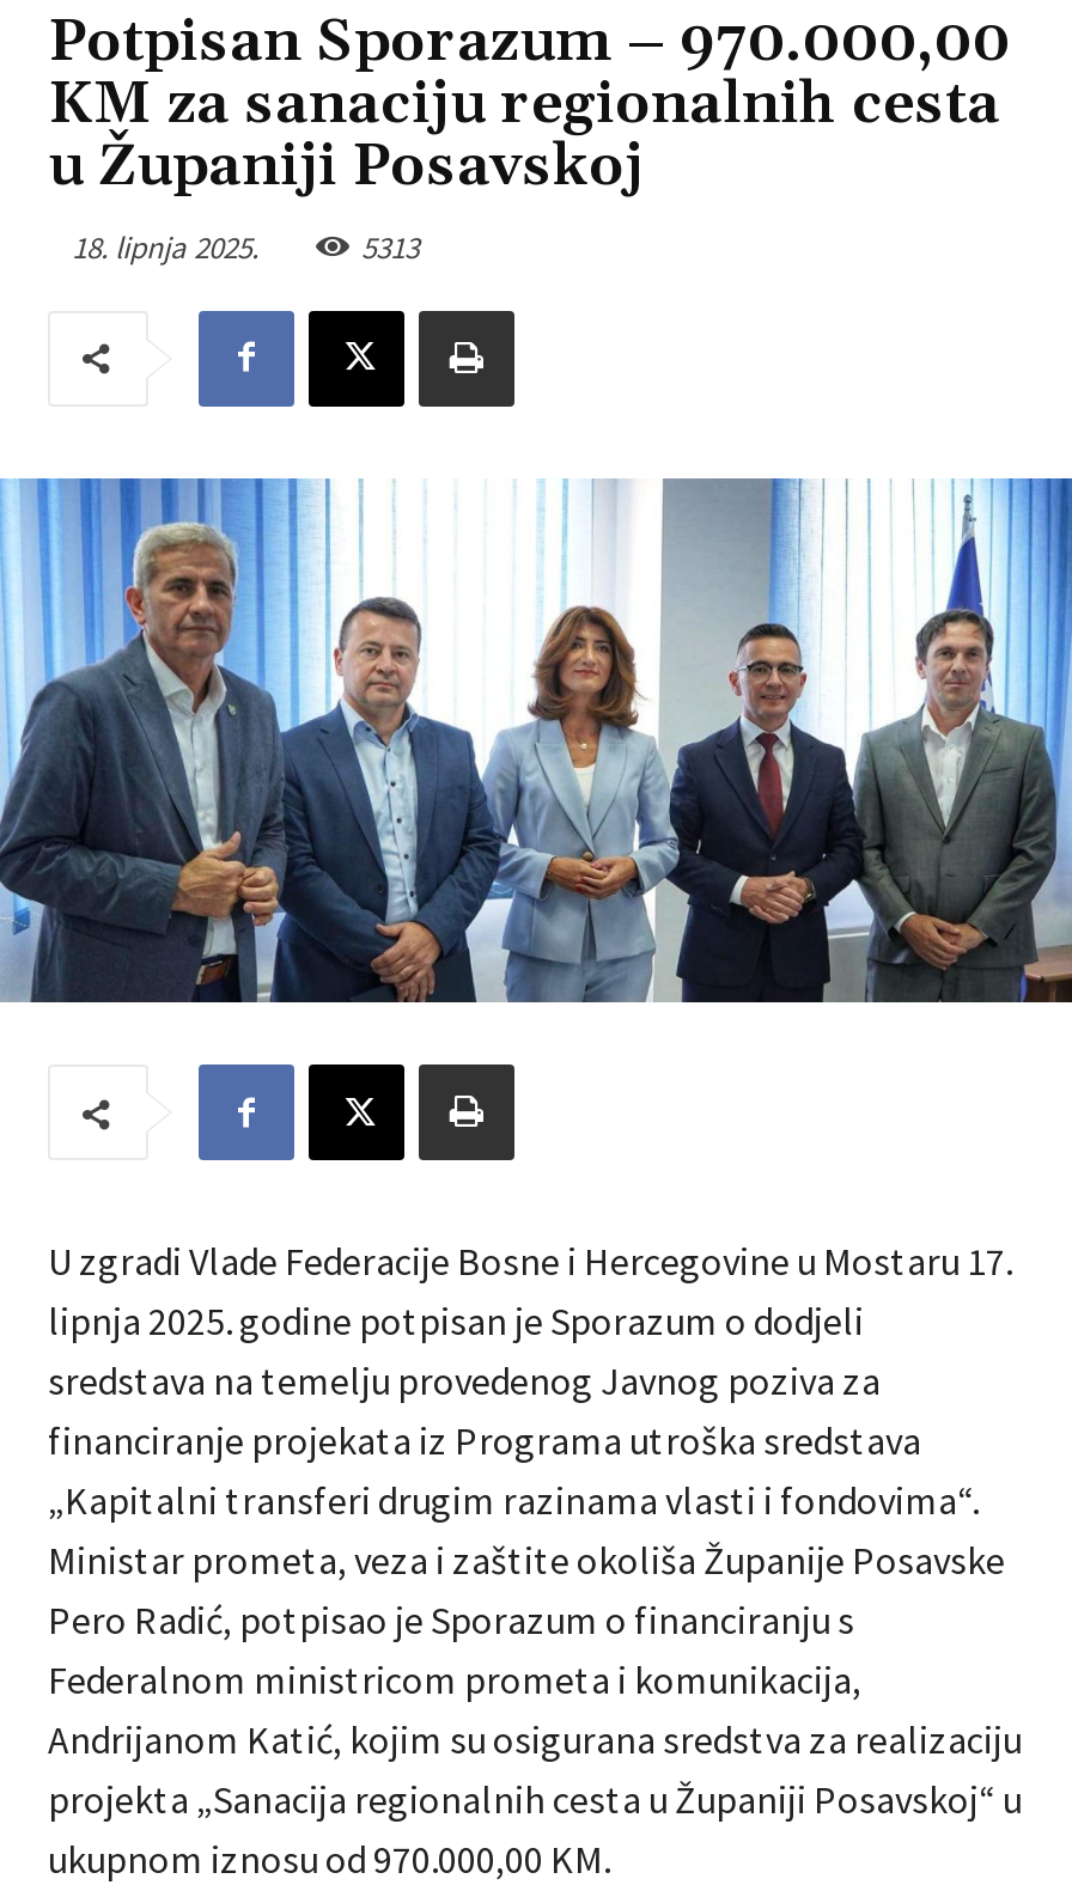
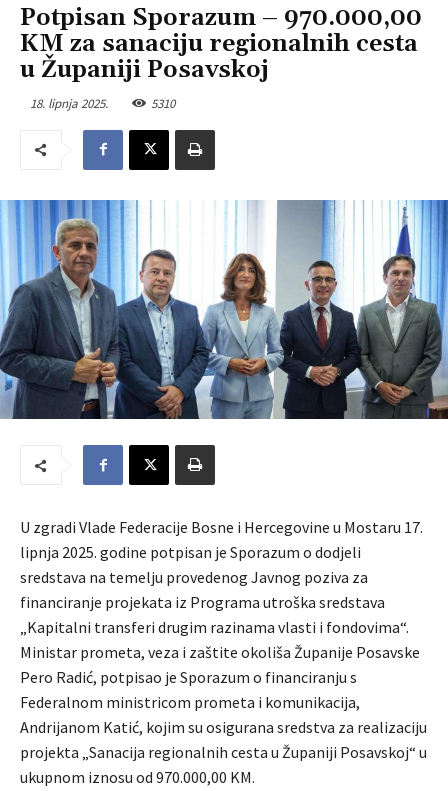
[361,227,419,267] 5313 -> [151,95,175,112] 5310

